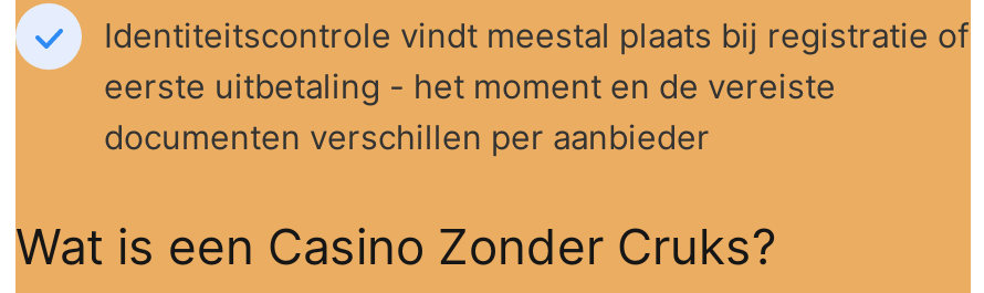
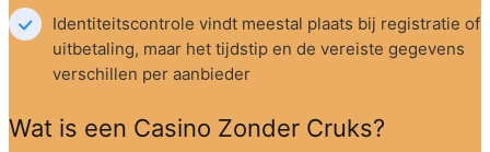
[104,65,836,158] eerste uitbetaling - het moment en de vereiste | documenten verschillen per aanbieder -> [52,38,465,84] uitbetaling, maar het tijdstip en de vereiste gegevens | verschillen per aanbieder

